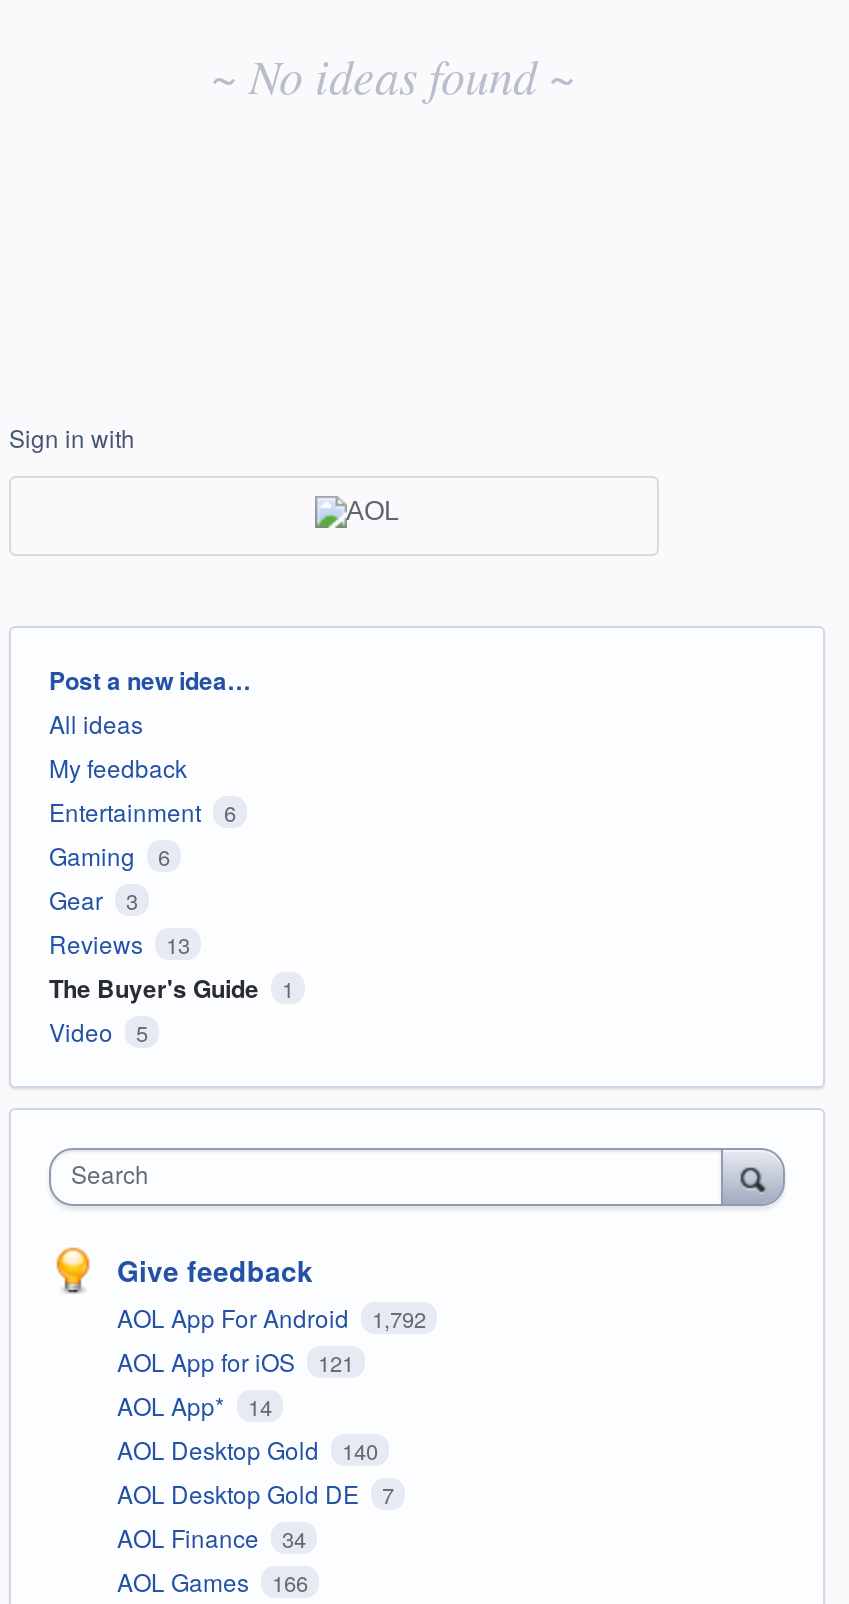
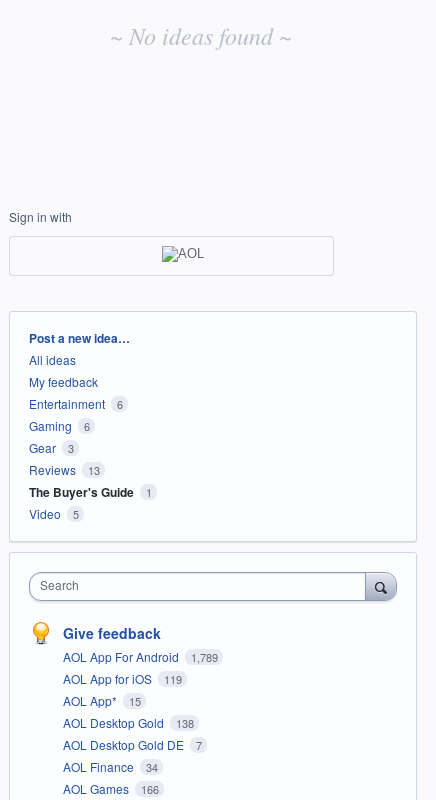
[117,1300,426,1334] AOL App For Android 1,792 -> [63,648,217,665] AOL App For Android 1,789
[117,1344,354,1378] AOL App for iOS 121 -> [63,670,181,687] AOL App for iOS 119
[117,1388,272,1422] AOL App* 14 -> [63,692,140,709] AOL App* 15
[117,1432,378,1466] AOL Desktop Gold 140 -> [63,714,193,731] AOL Desktop Gold 138

